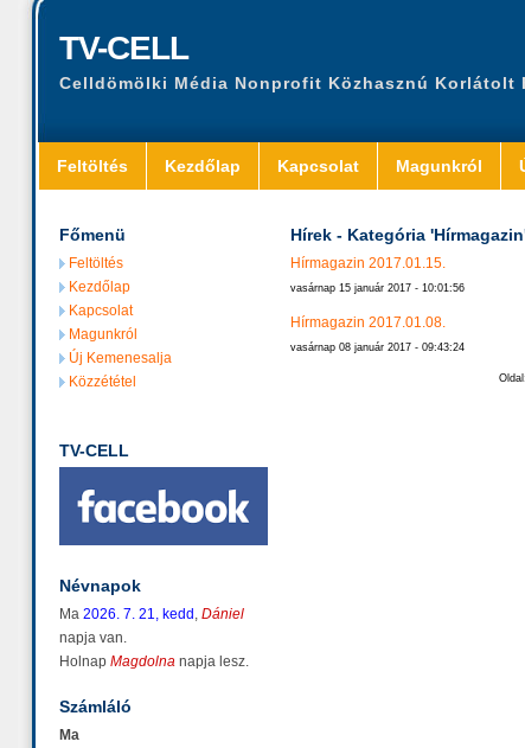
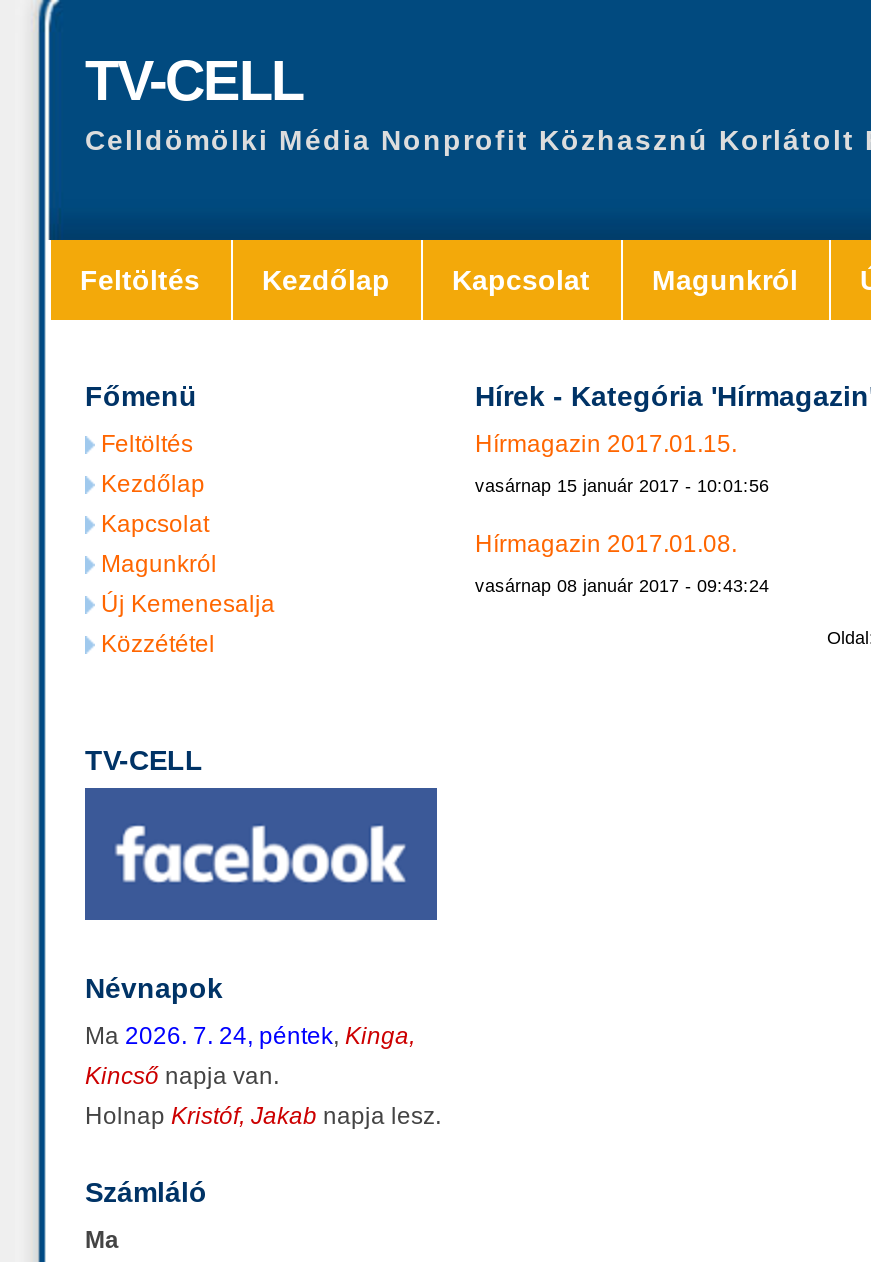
[59,606,249,670] Ma 2026. 7. 21, kedd, Dániel | napja van. | Holnap Magdolna napja lesz. -> [85,1022,441,1130] Ma 2026. 7. 24, péntek, Kinga, | Kincső napja van. | Holnap Kristóf, Jakab napja lesz.

